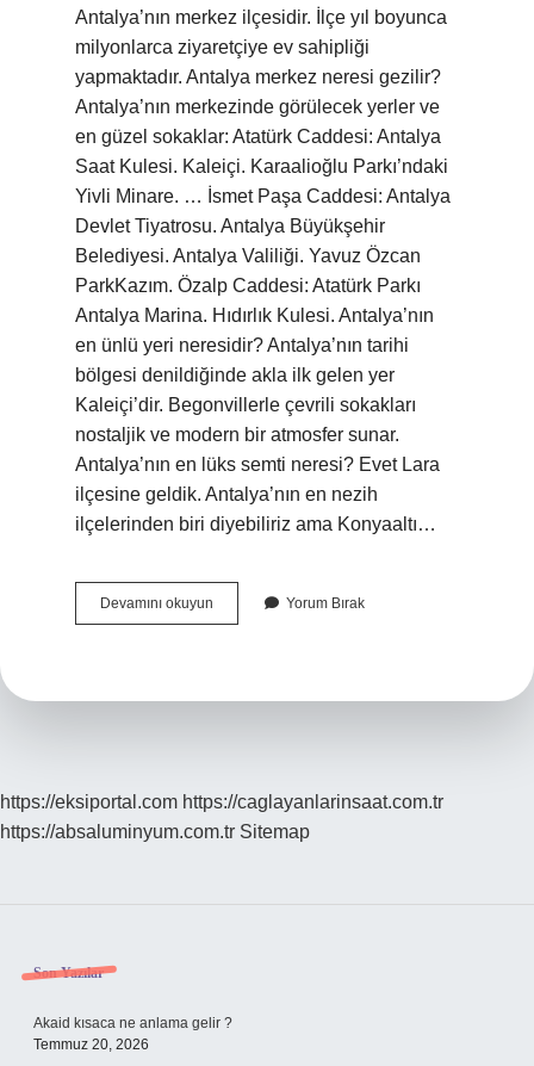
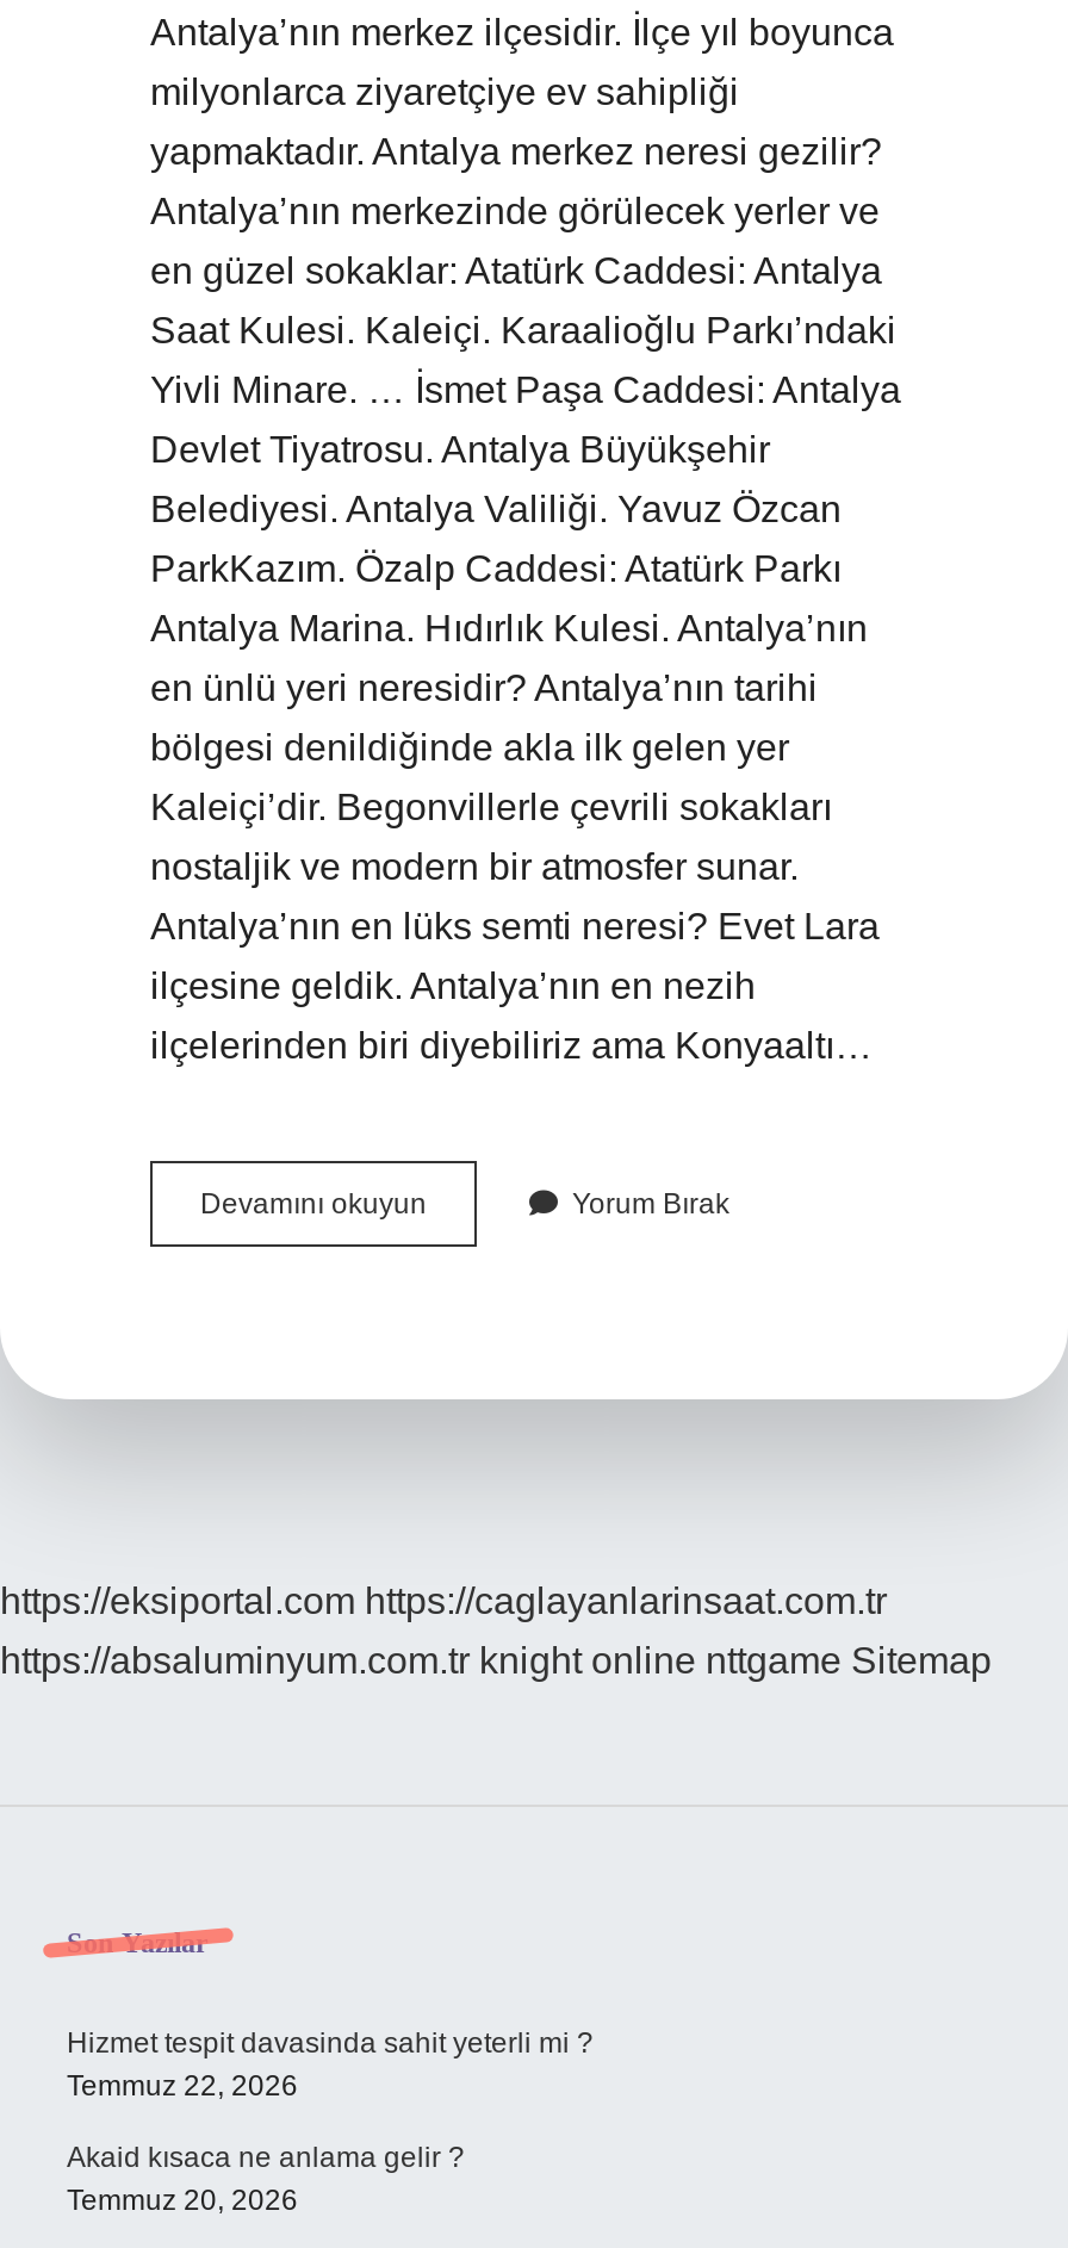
[0,822,310,842] https://absaluminyum.com.tr Sitemap -> [0,1640,992,1681] https://absaluminyum.com.tr knight online nttgame Sitemap
none -> [67,2026,594,2103] Hizmet tespit davasinda sahit yeterli mi ? | Temmuz 22, 2026

